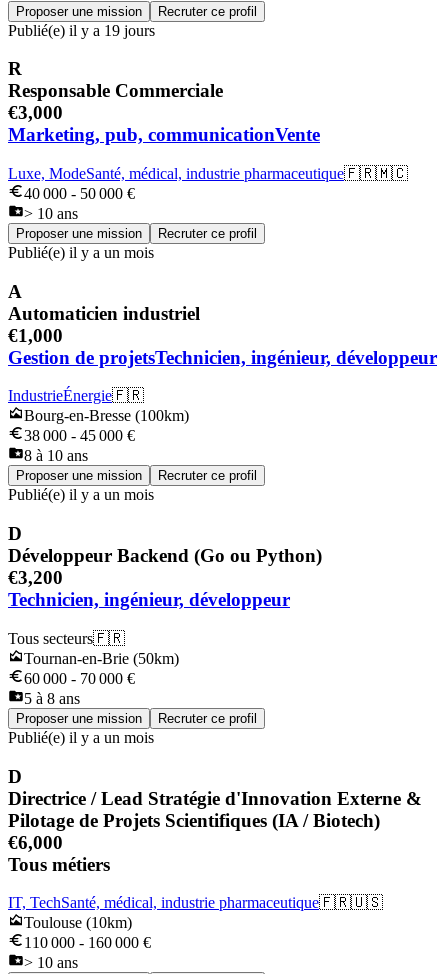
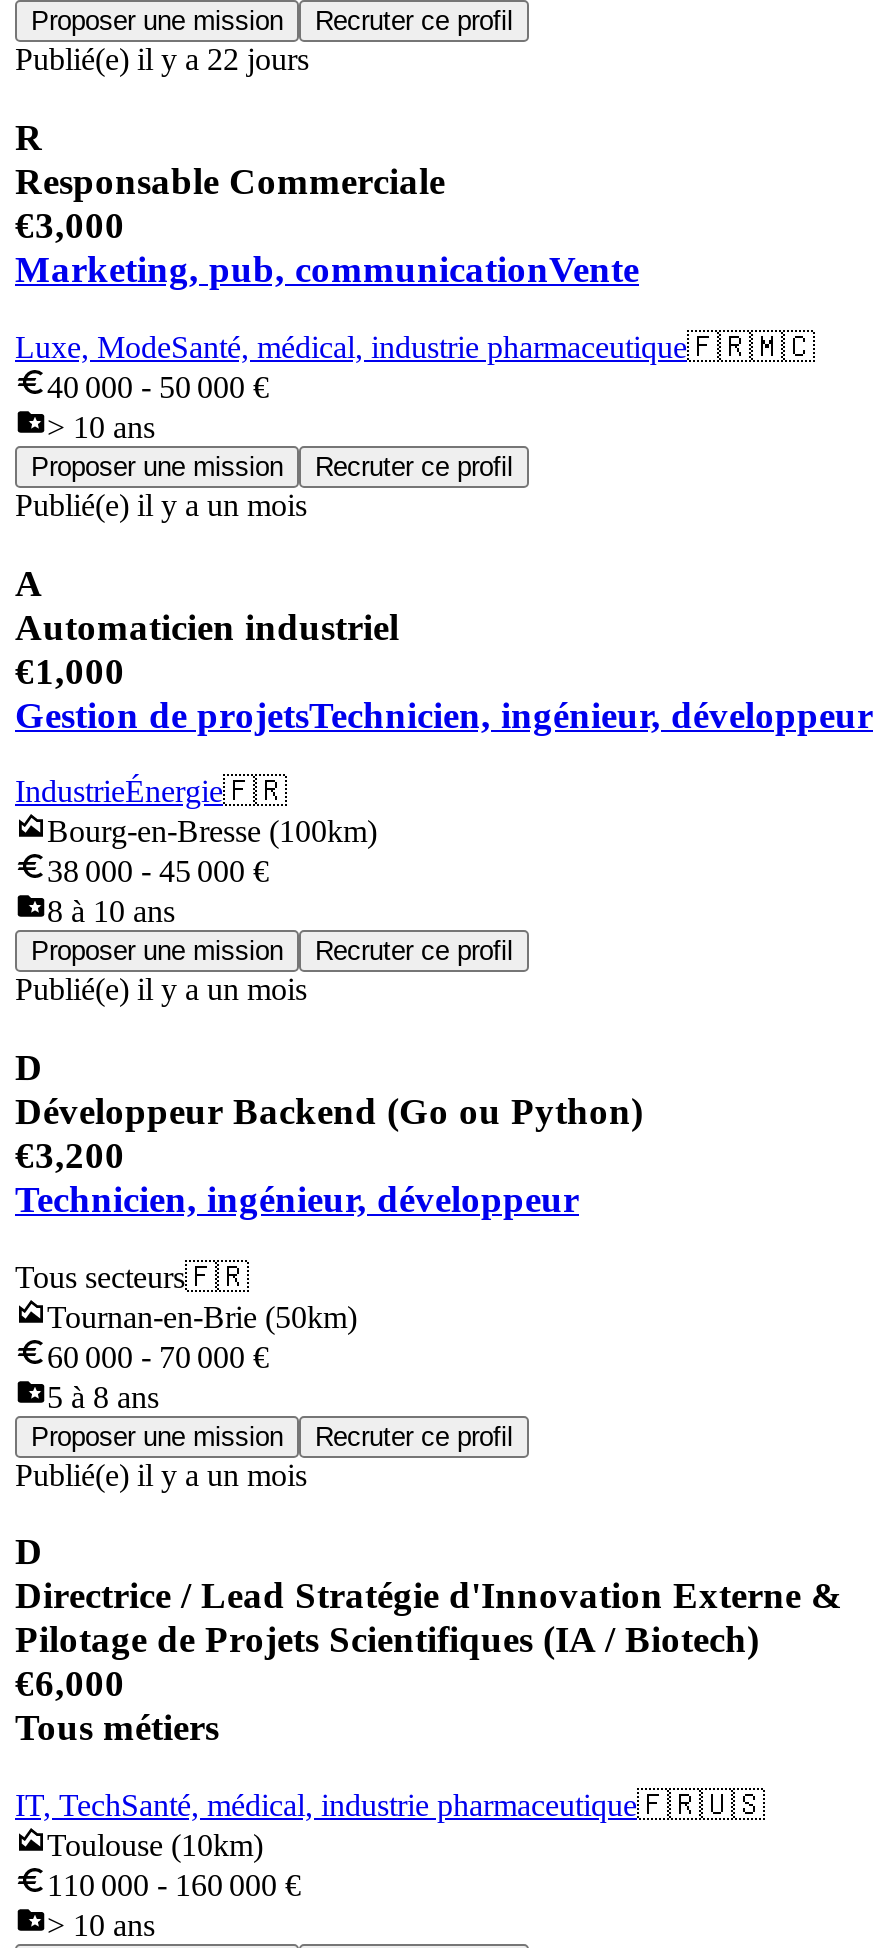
[8,22,155,39] Publié(e)il y a 19 jours -> [15,43,309,77] Publié(e)il y a 22 jours

